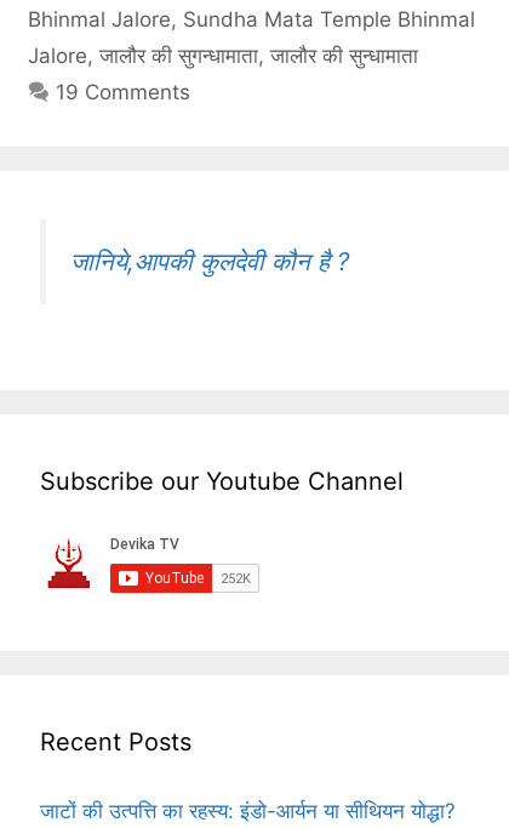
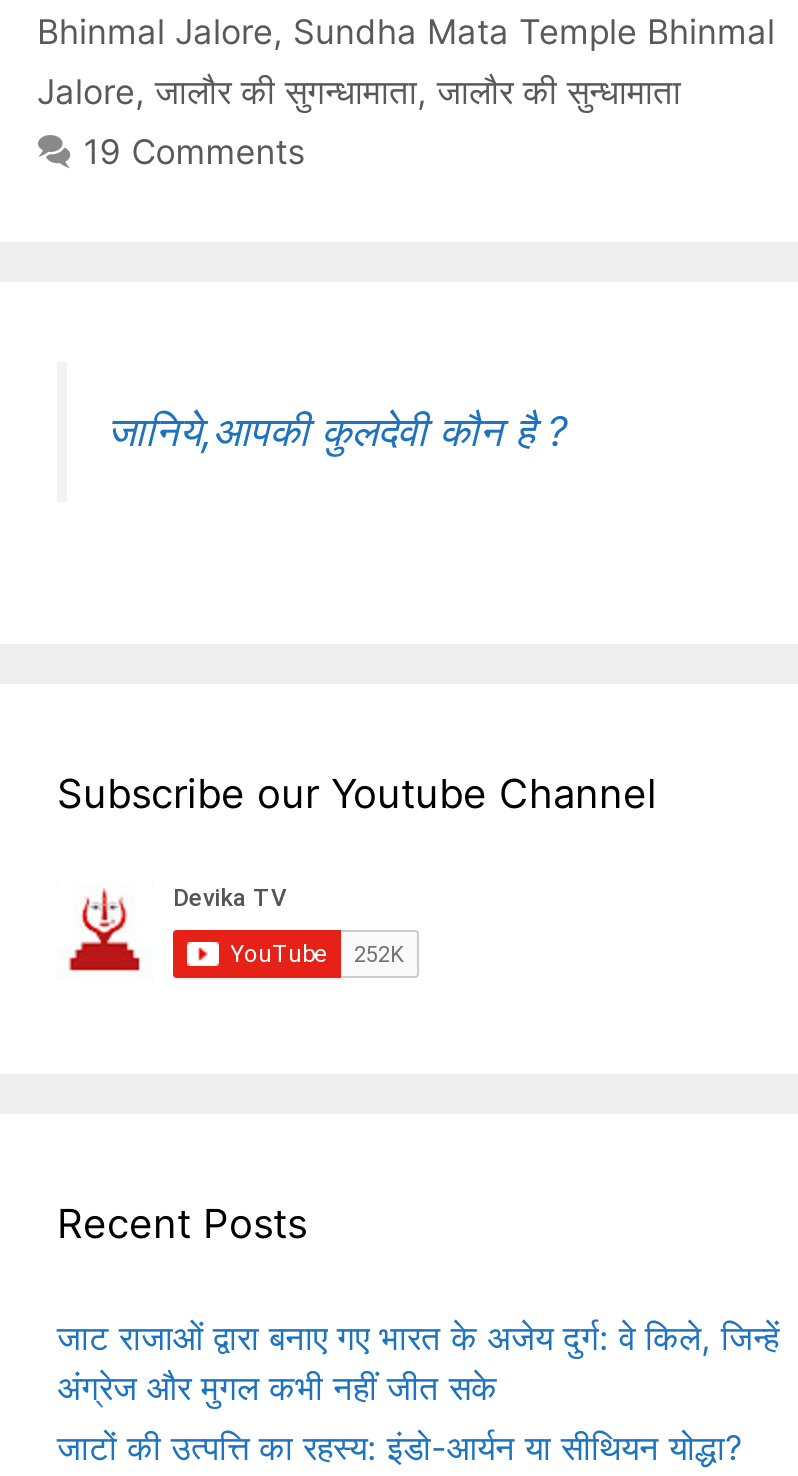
none -> [57,1318,779,1408] जाट राजाओं द्वारा बनाए गए भारत के अजेय दुर्ग: वे किले, जिन्हें | अंग्रेज और मुगल कभी नहीं जीत सके

